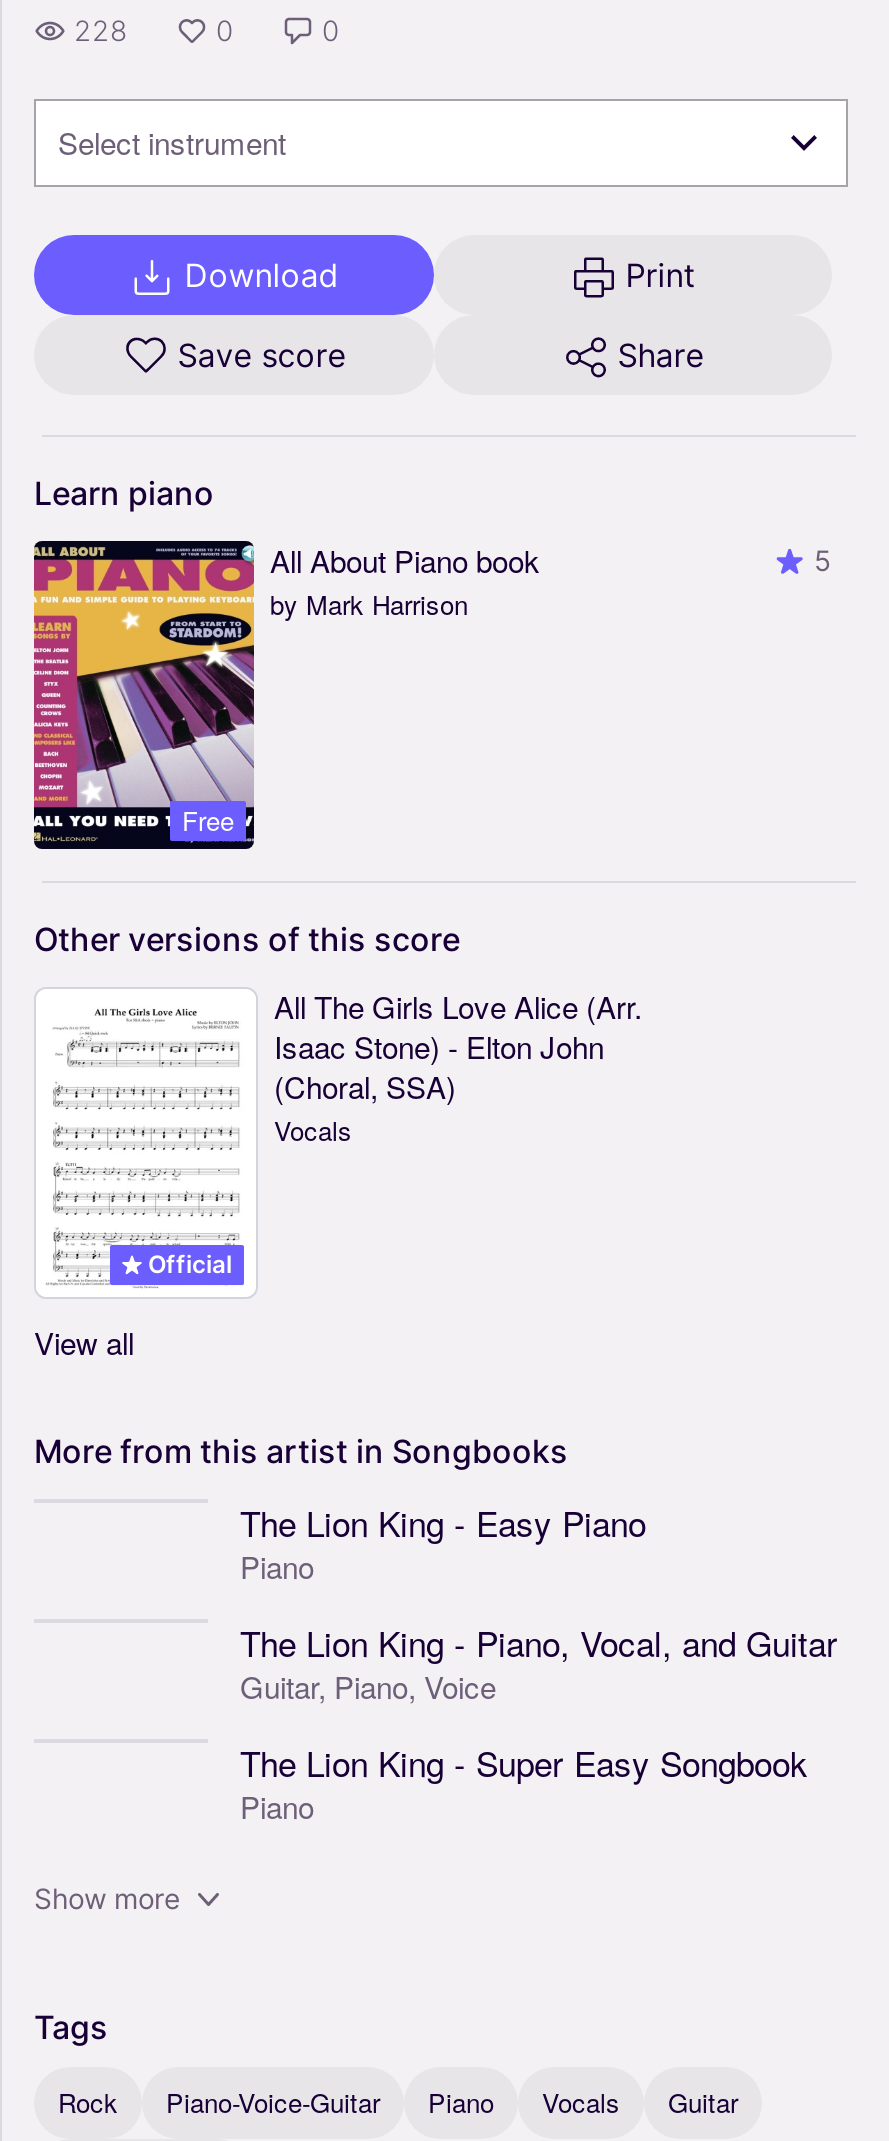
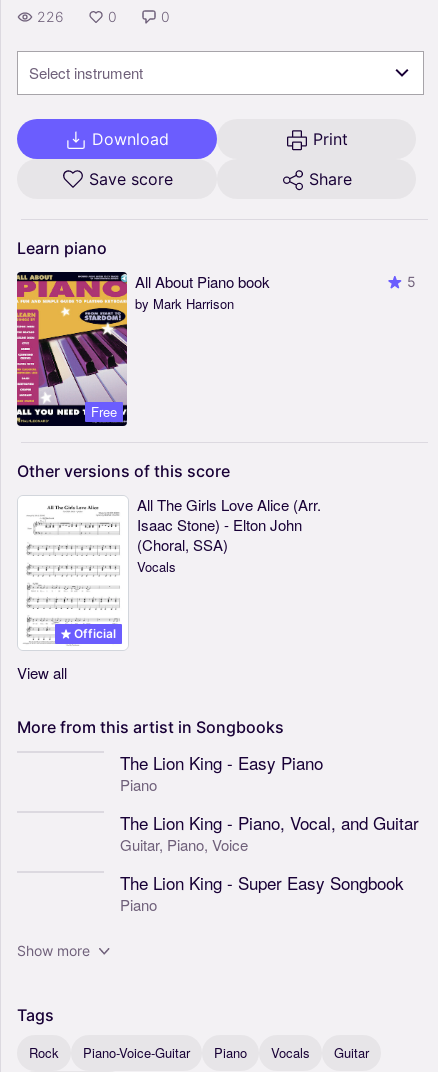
[74,14,128,48] 228 -> [37,8,64,25] 226

